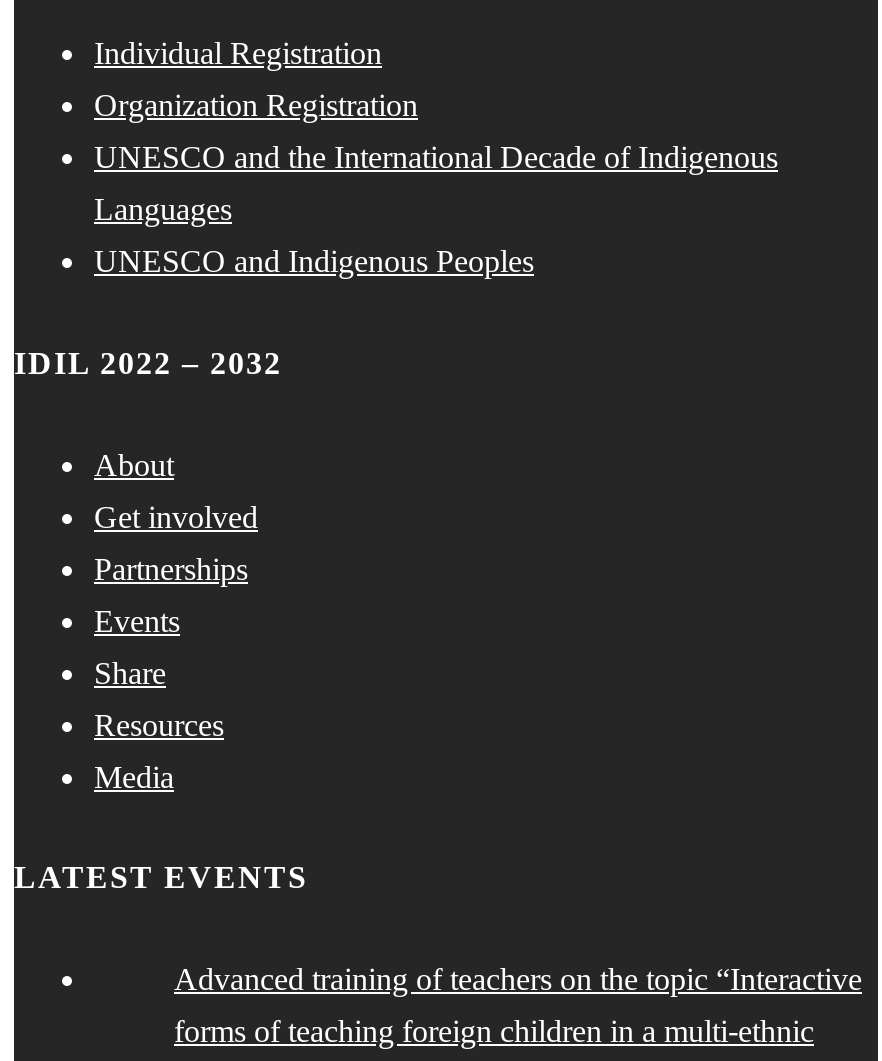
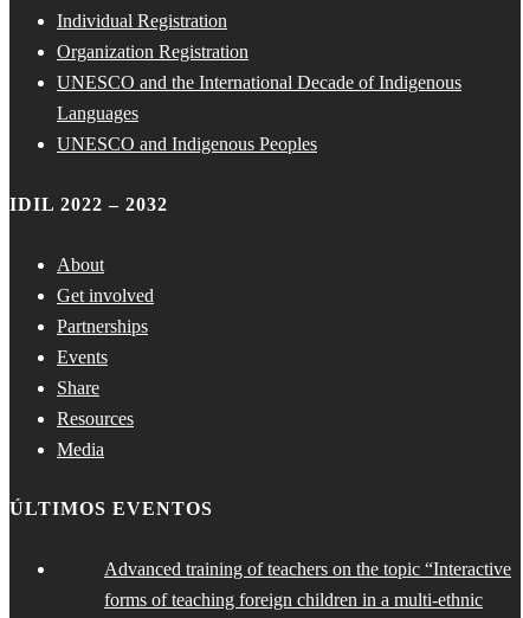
[14,861,308,895] LATEST EVENTS -> [9,499,213,519] ÚLTIMOS EVENTOS

